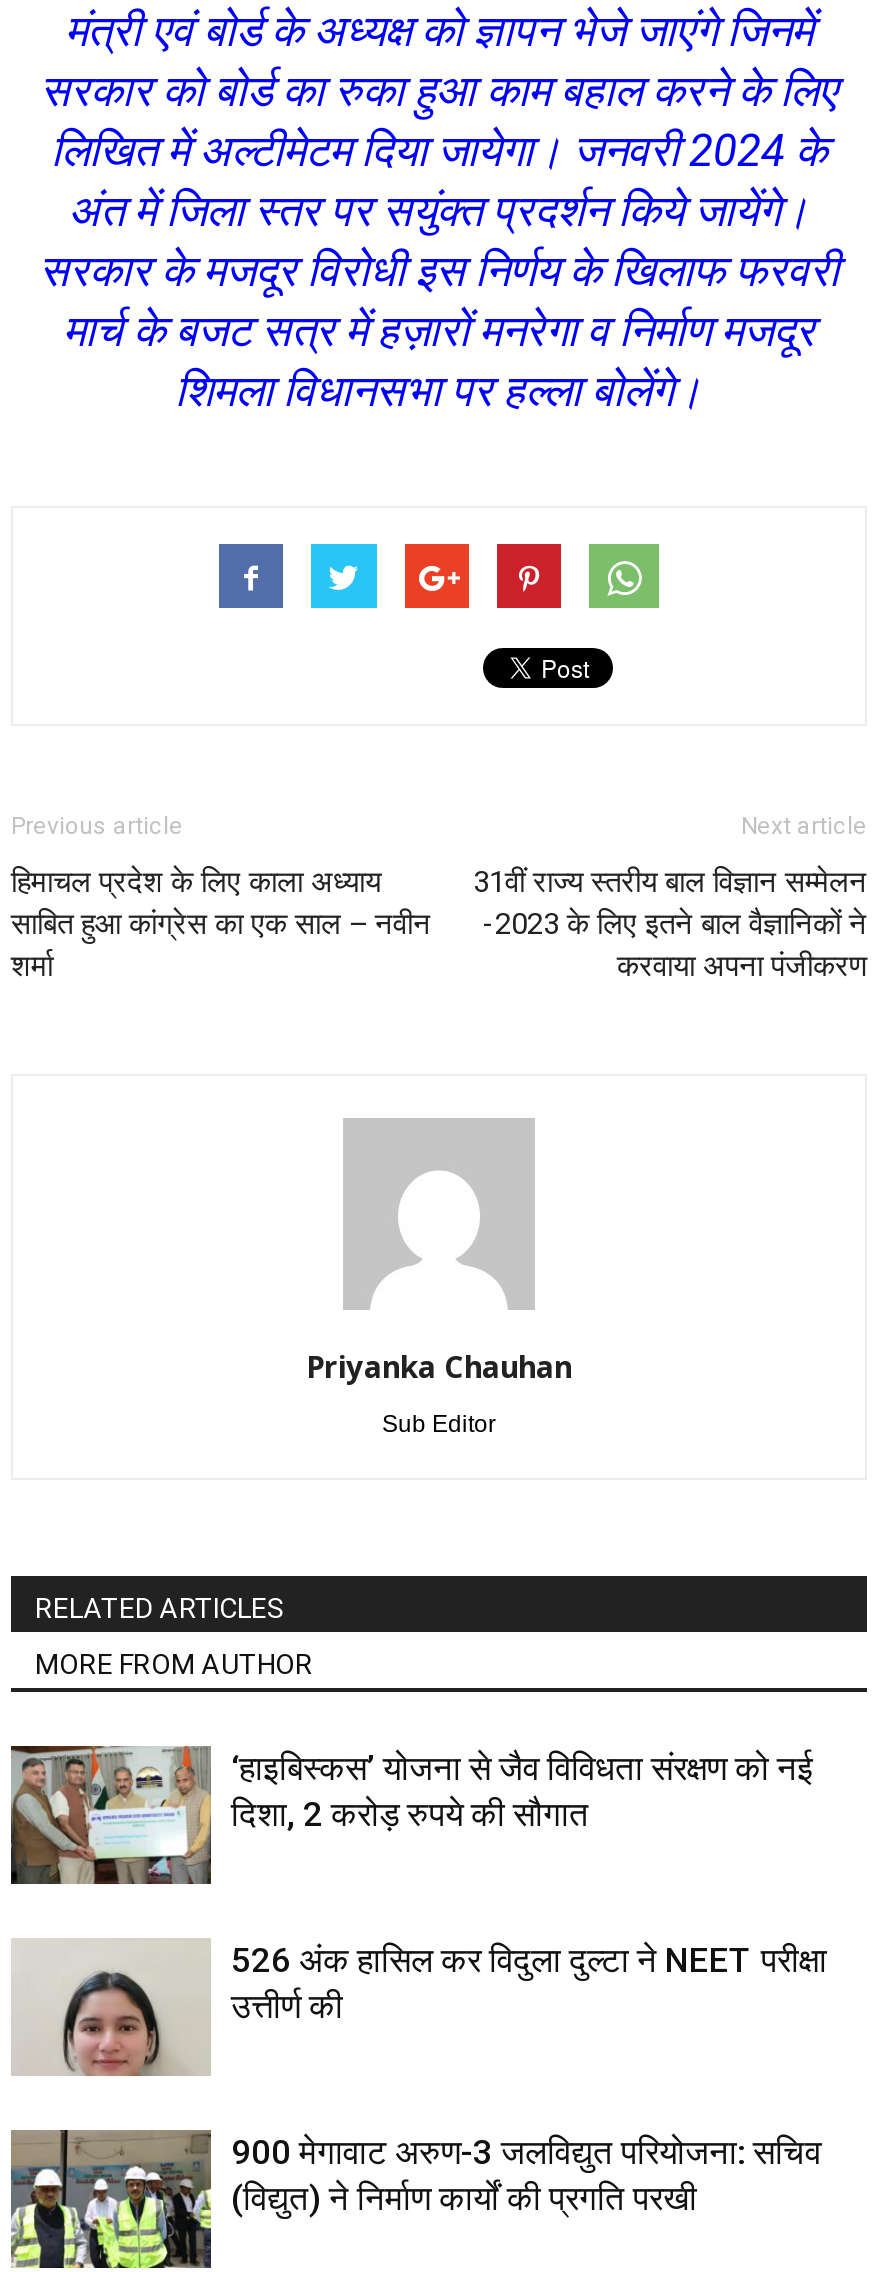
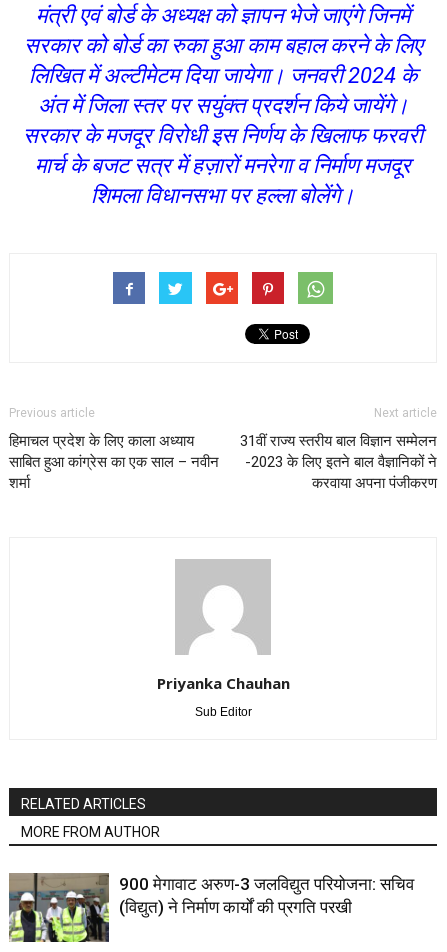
[9,1746,813,1886] [image] | ‘हाइबिस्कस’ योजना से जैव विविधता संरक्षण को नई | दिशा, 2 करोड़ रुपये की सौगात -> none
[11,1938,827,2078] [image] | 526 अंक हासिल कर विदुला दुल्टा ने NEET परीक्षा | उत्तीर्ण की -> none

